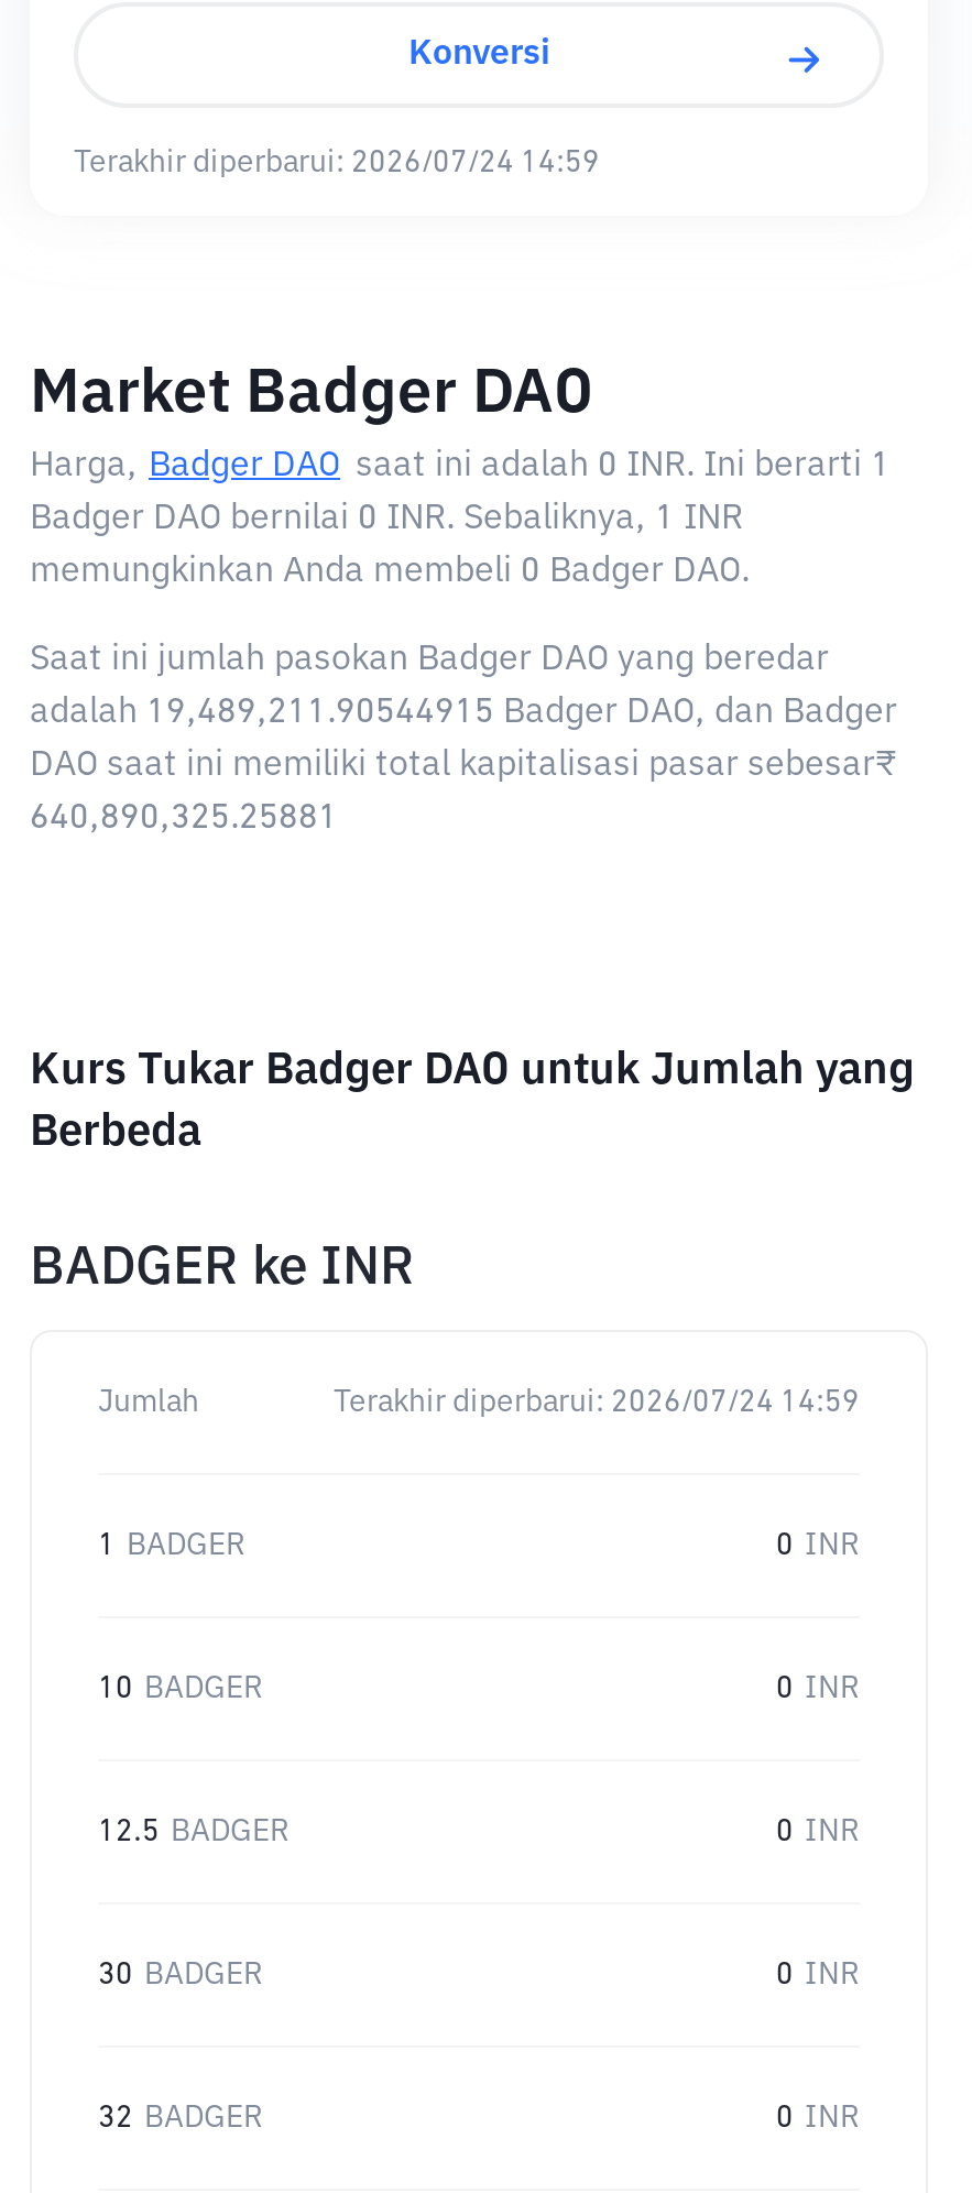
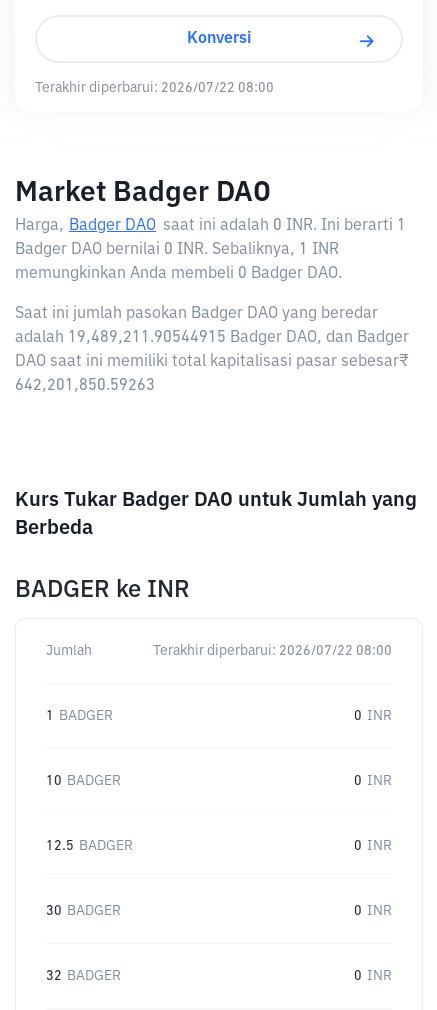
[74,148,600,178] Terakhir diperbarui: 2026/07/24 14:59 -> [35,81,274,95] Terakhir diperbarui: 2026/07/22 08:00
[30,801,338,837] 640,890,325.25881 -> [15,378,155,394] 642,201,850.59263
[334,1387,860,1418] Terakhir diperbarui: 2026/07/24 14:59 -> [153,644,392,658] Terakhir diperbarui: 2026/07/22 08:00

